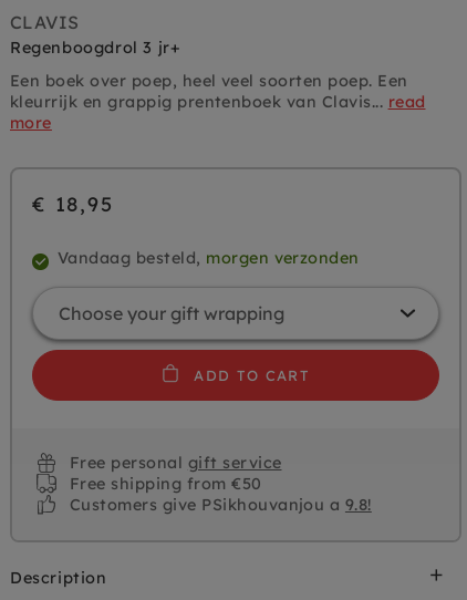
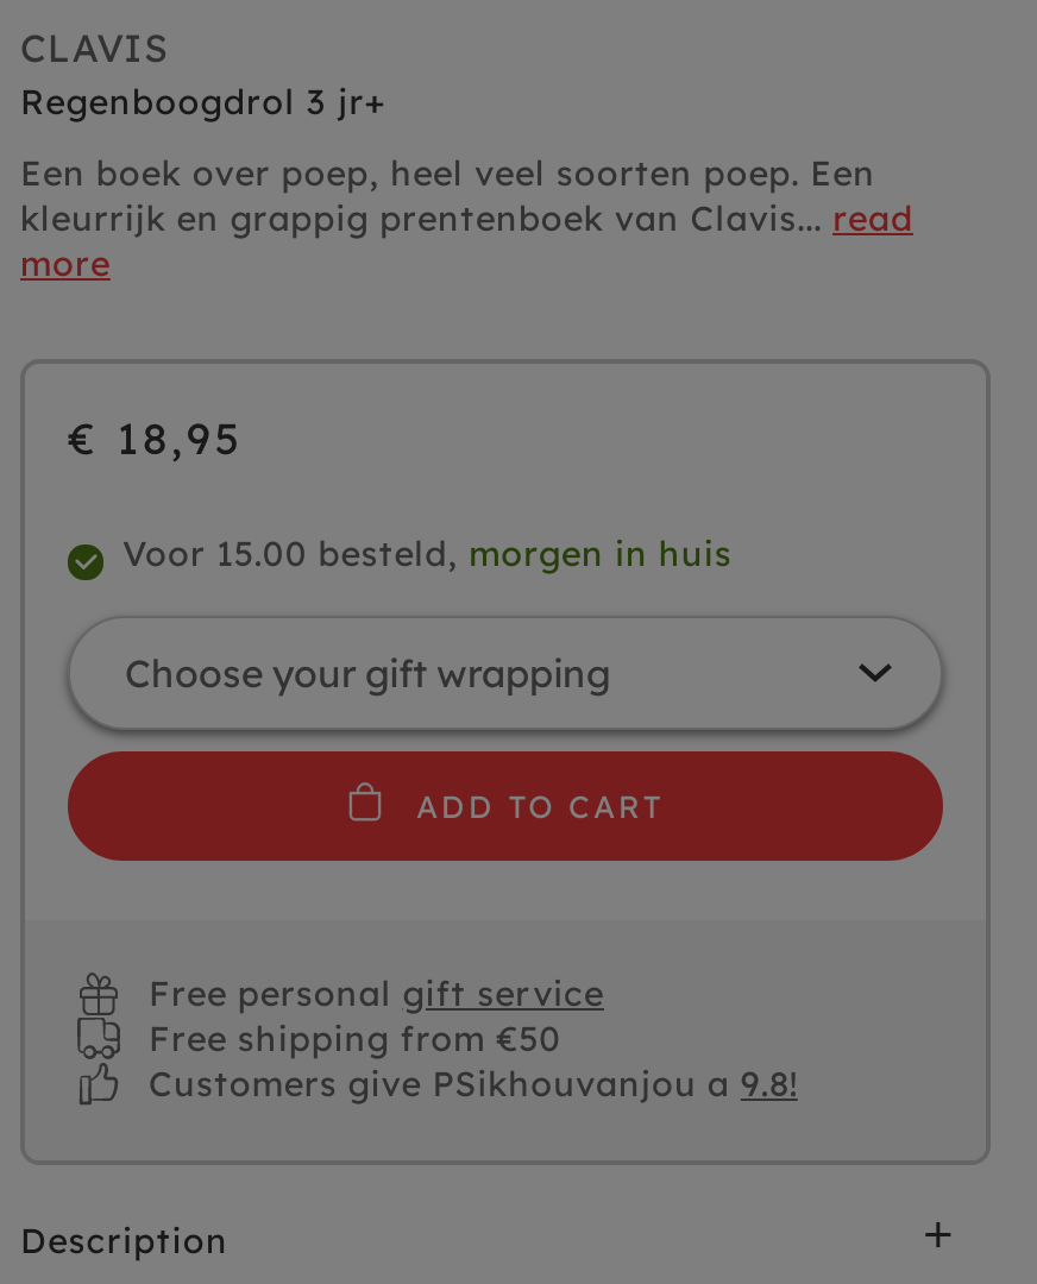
[58,248,360,268] Vandaag besteld, morgen verzonden -> [122,533,732,576] Voor 15.00 besteld, morgen in huis

